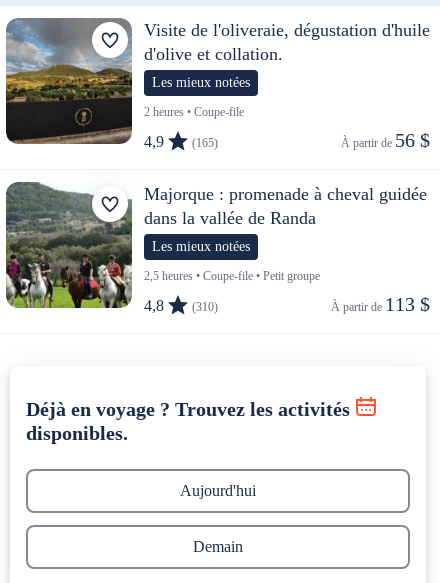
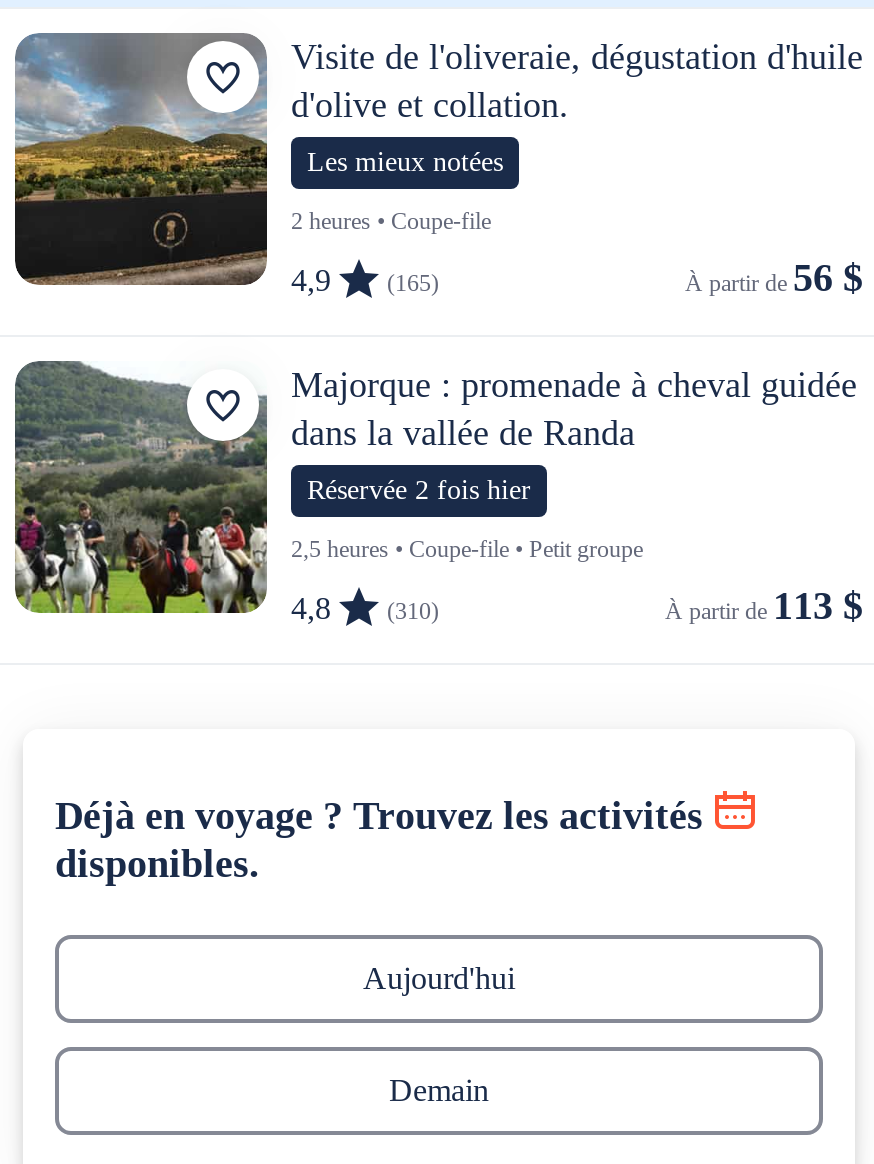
[152,239,250,254] Les mieux notées -> [307,475,531,505] Réservée 2 fois hier

